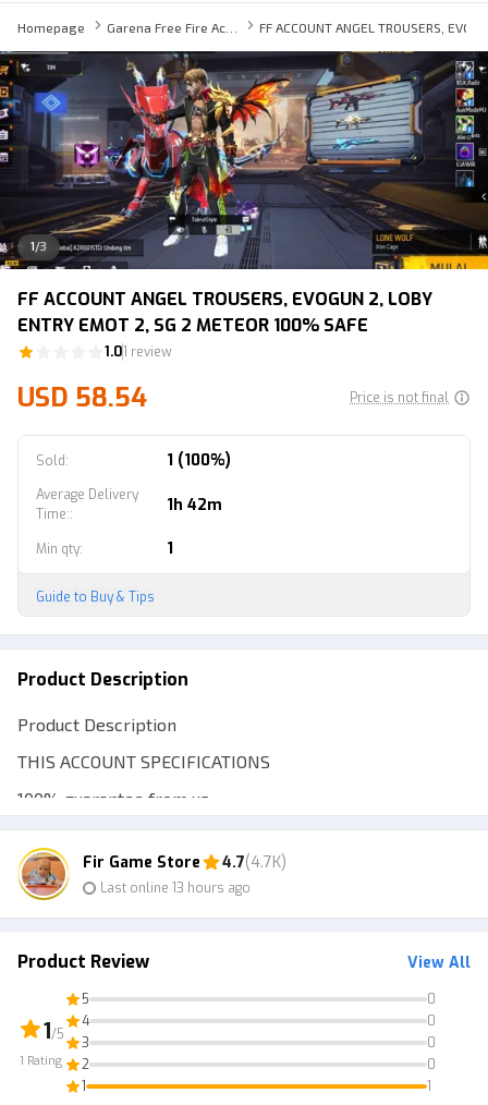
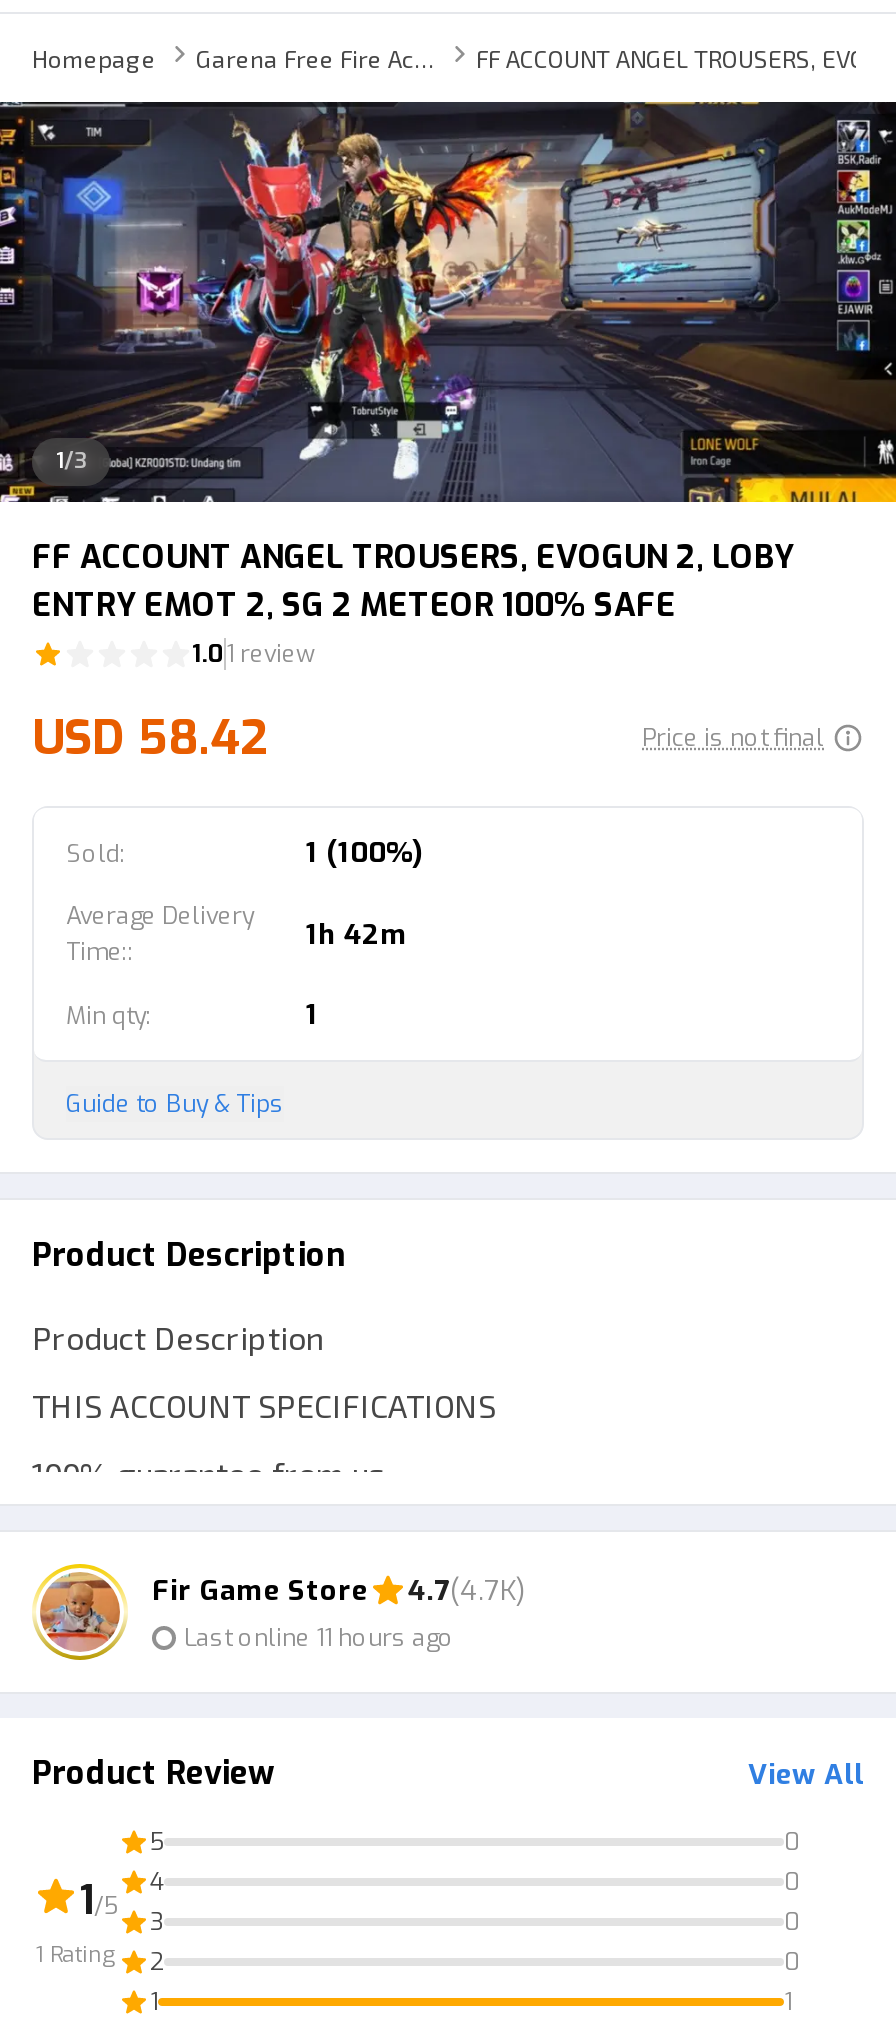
[17,380,147,415] USD 58.54 -> [32,706,268,770] USD 58.42
[100,879,251,896] Last online 13 hours ago -> [184,1621,454,1653] Last online 11 hours ago

